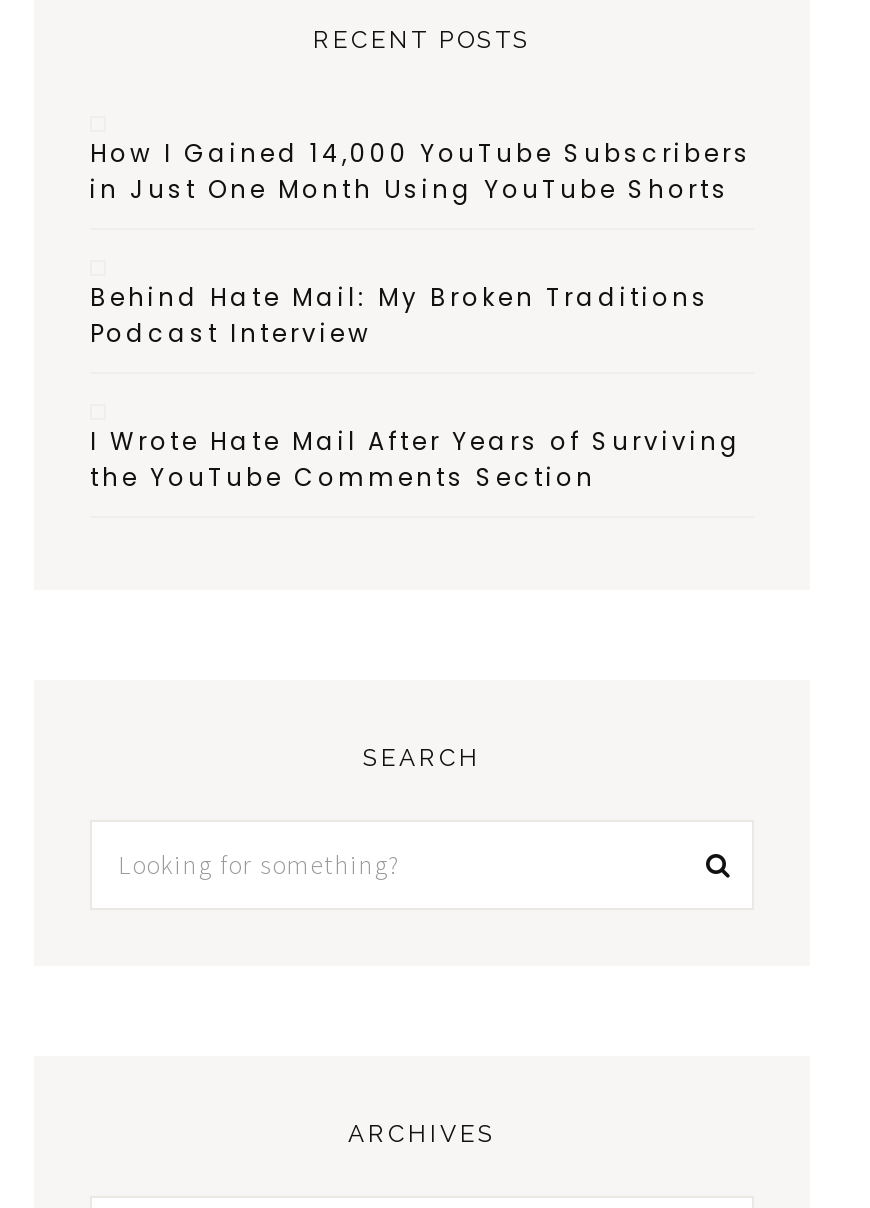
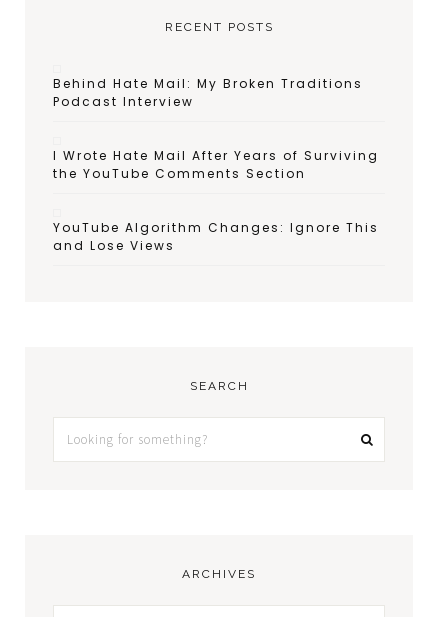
[90,136,752,206] How I Gained 14,000 YouTube Subscribers | in Just One Month Using YouTube Shorts -> none
moved [90,280,742,494] -> [53,75,379,182]: Behind Hate Mail: My Broken Traditions | Podcast Interview | I Wrote Hate Mail After Years of Surviving | the YouTube Comments Section
none -> [53,219,379,254] YouTube Algorithm Changes: Ignore This | and Lose Views

